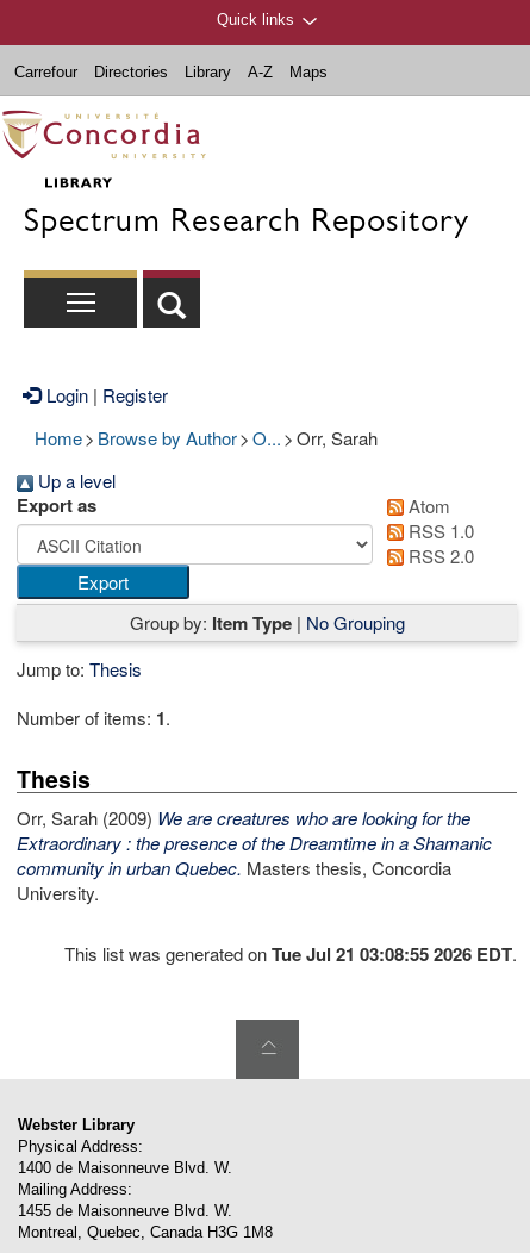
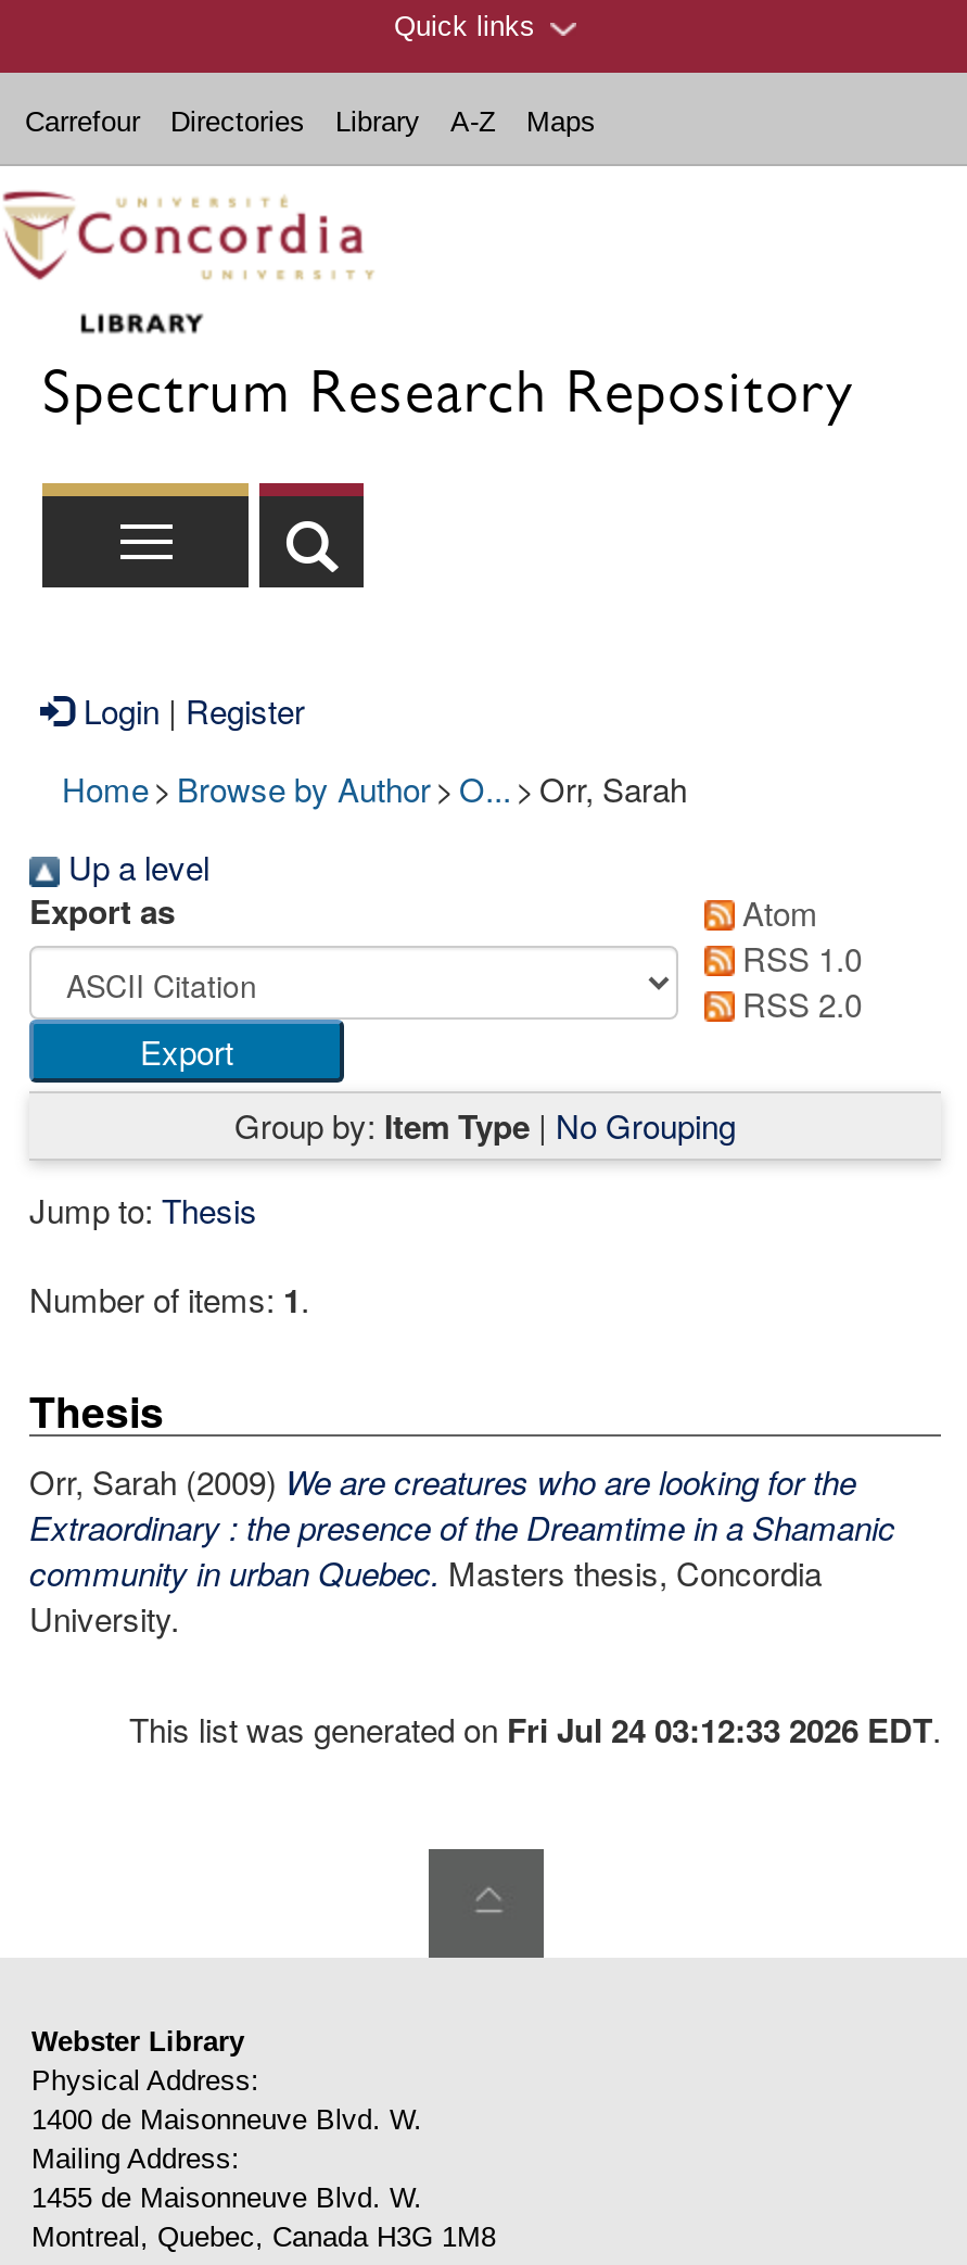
[64,941,517,967] This list was generated on Tue Jul 21 03:08:55 2026 EDT. -> [129,1706,941,1754] This list was generated on Fri Jul 24 03:12:33 2026 EDT.

